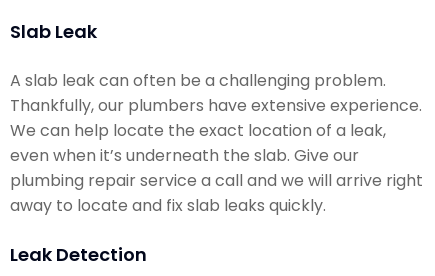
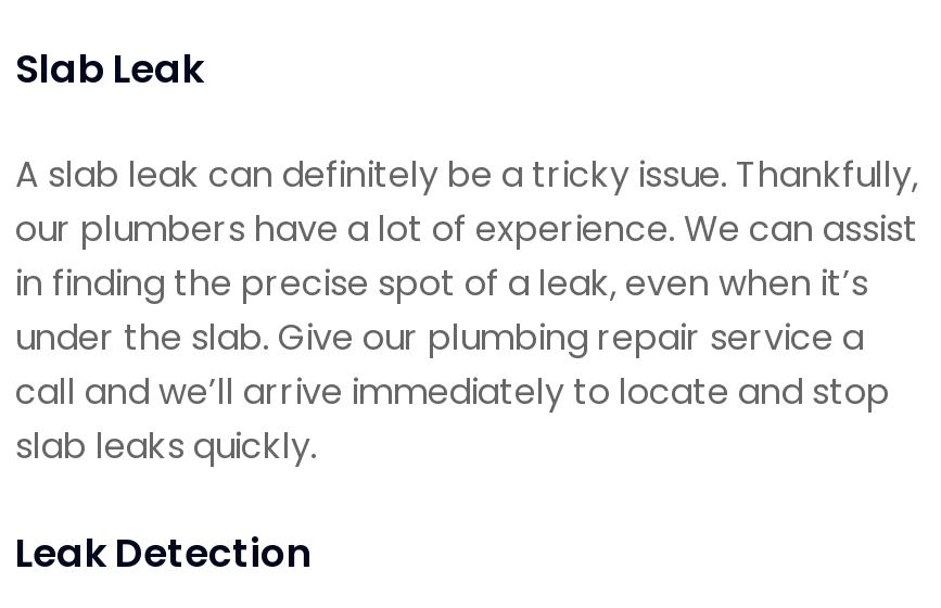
[10,69,423,217] A slab leak can often be a challenging problem. | Thankfully, our plumbers have extensive experience. | We can help locate the exact location of a leak, | even when it’s underneath the slab. Give our | plumbing repair service a call and we will arrive right | away to locate and fix slab leaks quickly. -> [15,150,918,471] A slab leak can definitely be a tricky issue. Thankfully, | our plumbers have a lot of experience. We can assist | in finding the precise spot of a leak, even when it’s | under the slab. Give our plumbing repair service a | call and we’ll arrive immediately to locate and stop | slab leaks quickly.

